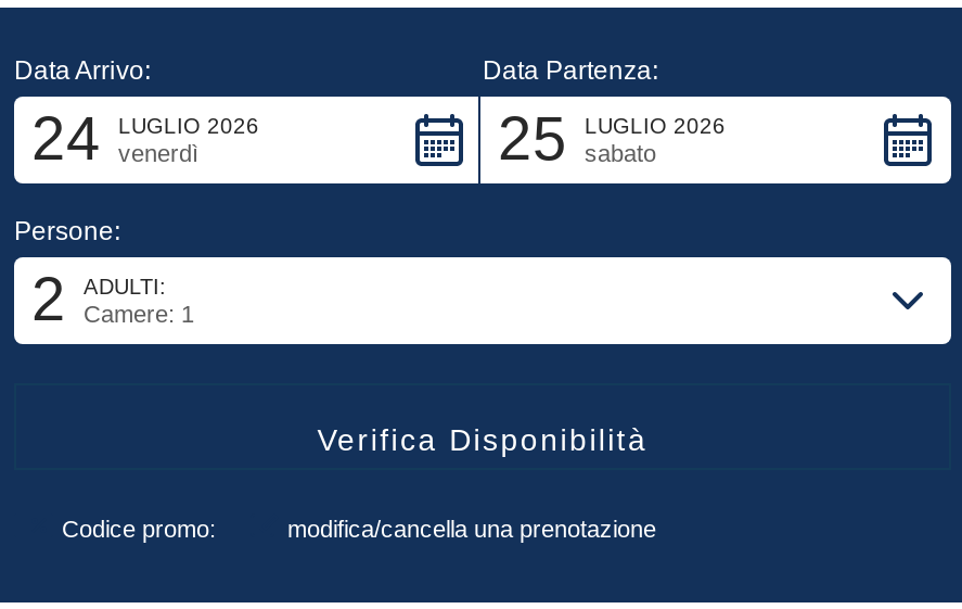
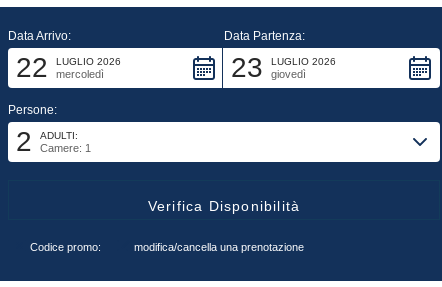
[31,105,101,173] 24 -> [16,52,48,83] 22
[498,105,567,173] 25 -> [231,52,263,83] 23
[118,140,198,166] venerdì -> [56,68,104,80] mercoledì
[585,140,656,166] sabato -> [271,68,306,80] giovedì

